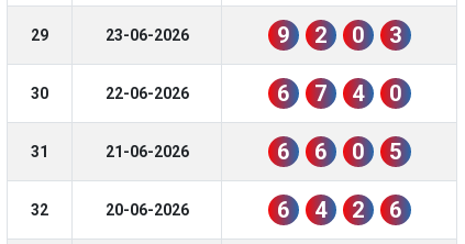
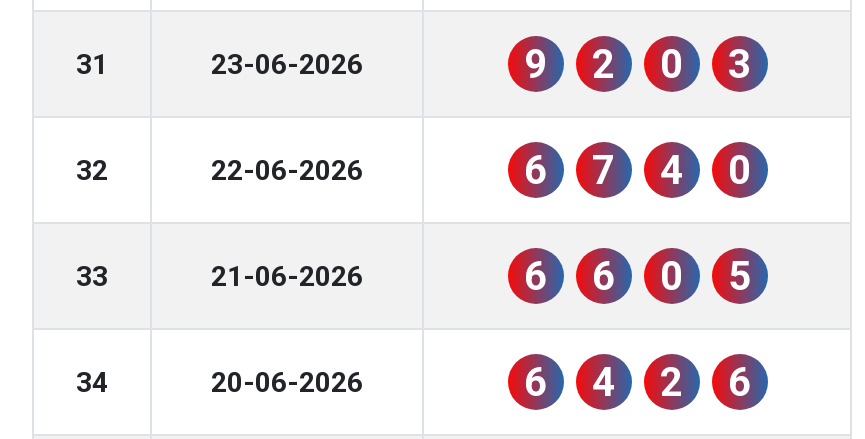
[31,26,48,44] 29 -> [76,47,108,79] 31
[31,84,48,102] 30 -> [76,153,108,185] 32
[31,143,48,160] 31 -> [76,259,108,291] 33
[31,201,48,218] 32 -> [76,365,108,397] 34

